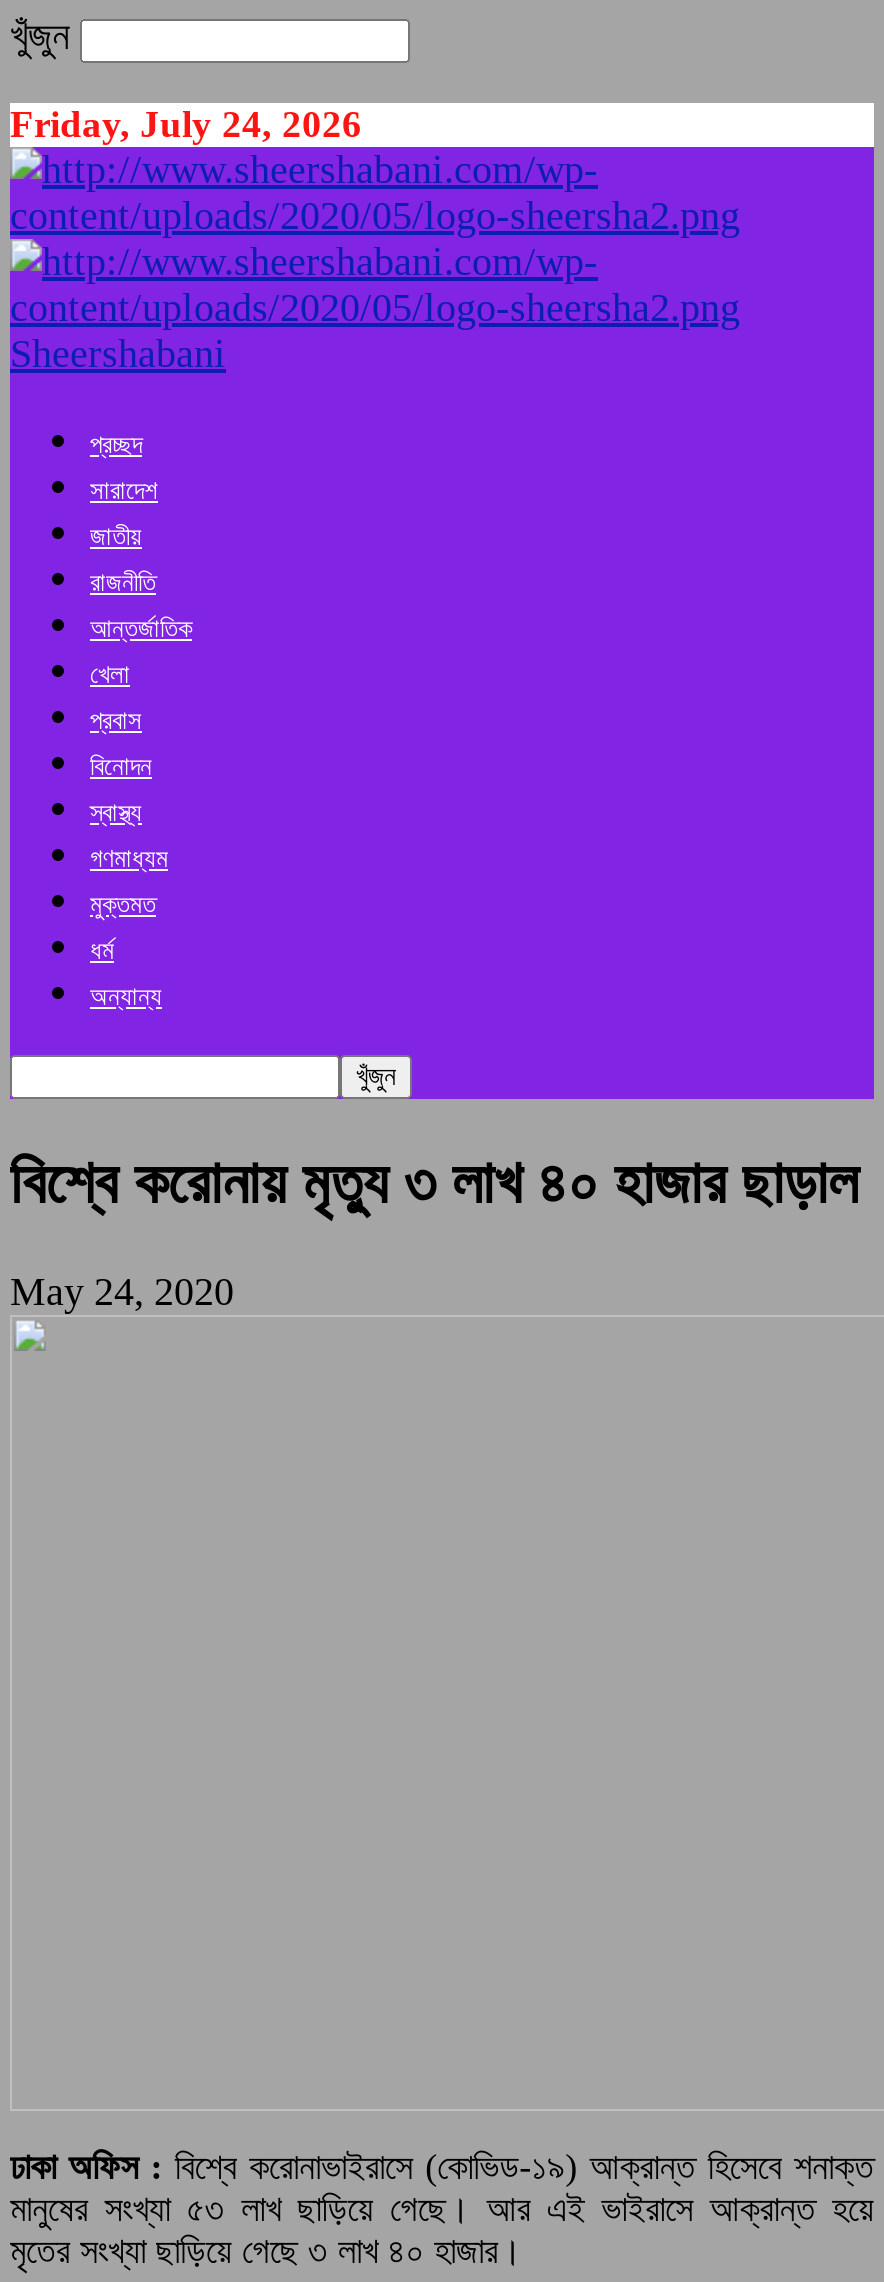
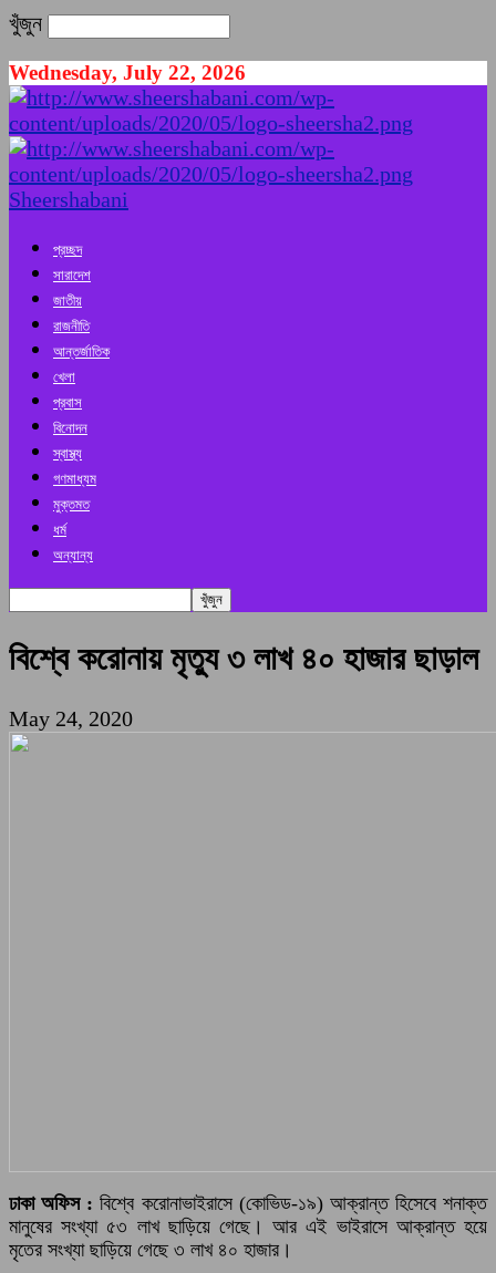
[10,103,362,145] Friday, July 24, 2026 -> [9,61,246,84] Wednesday, July 22, 2026

